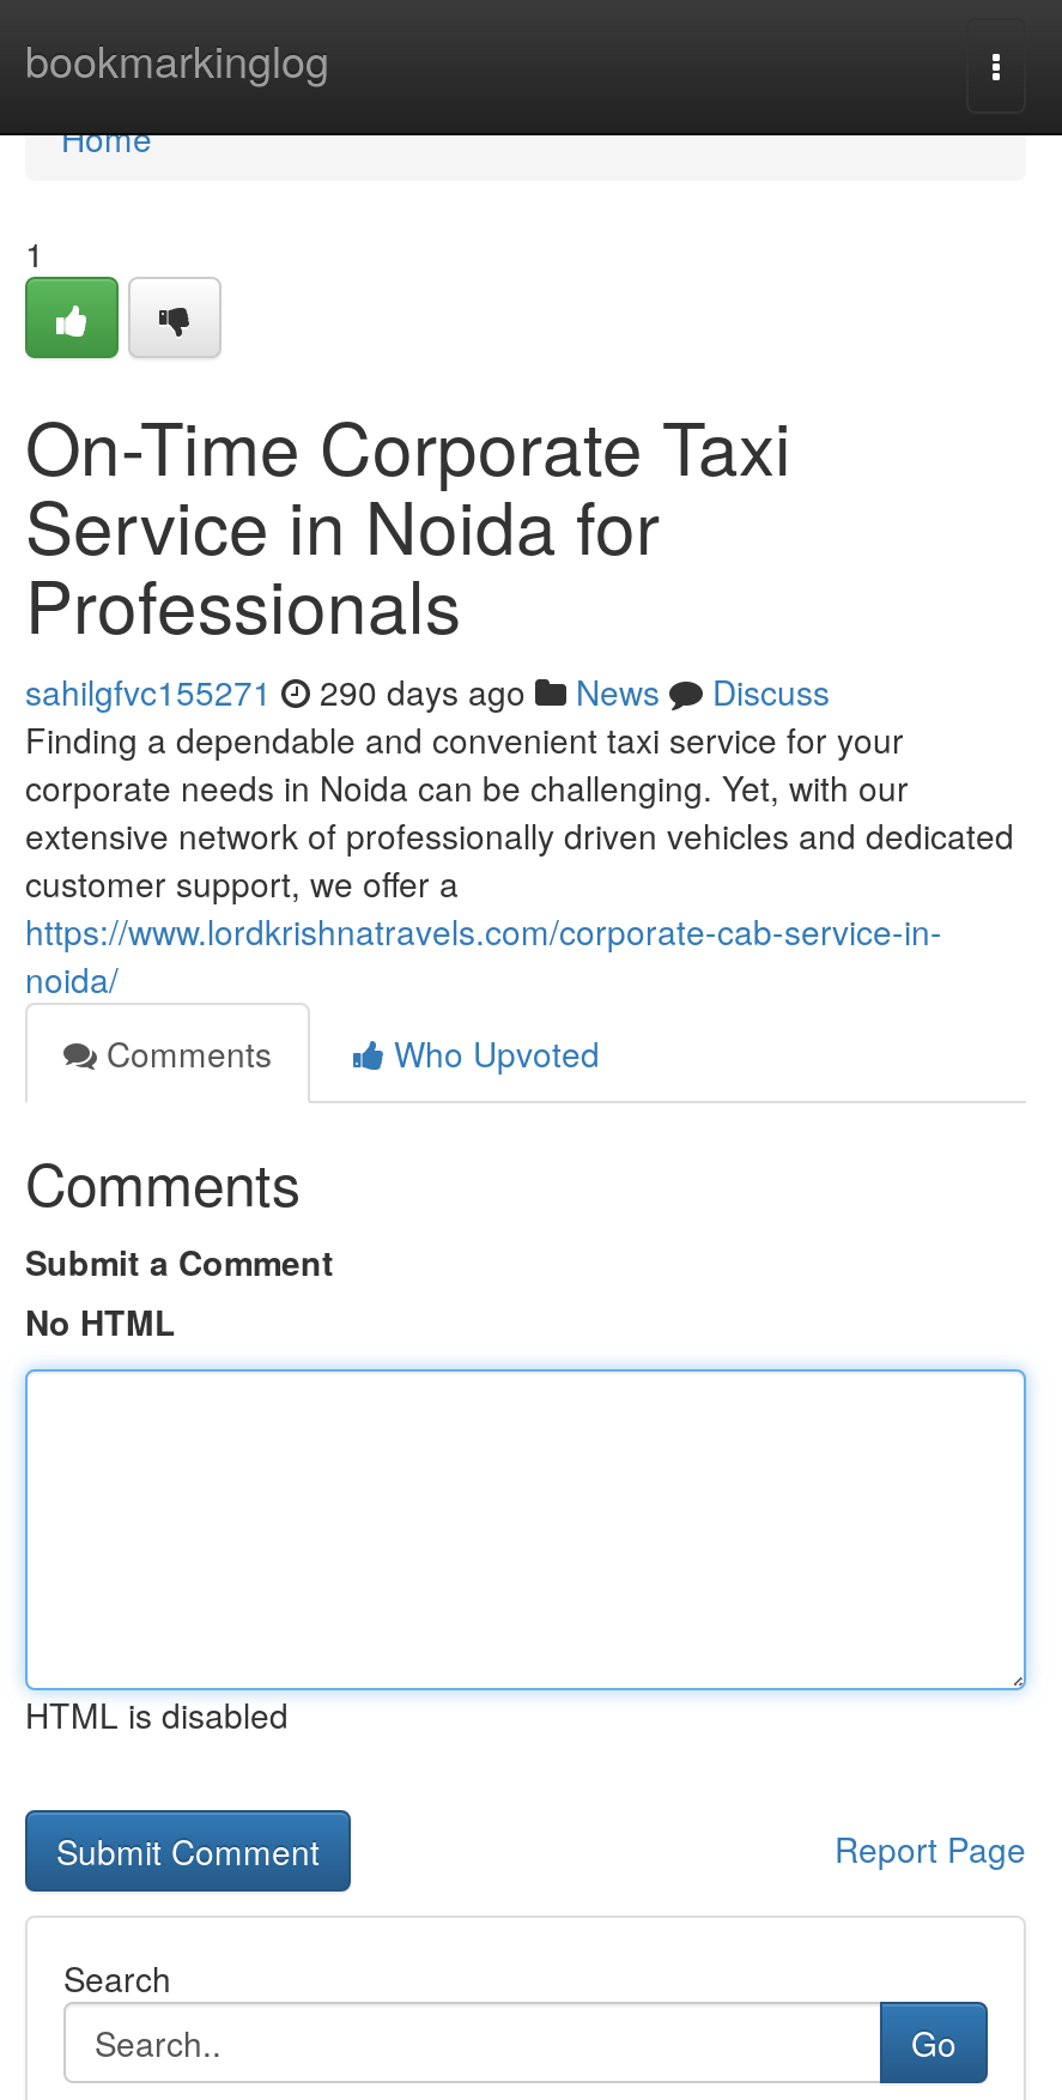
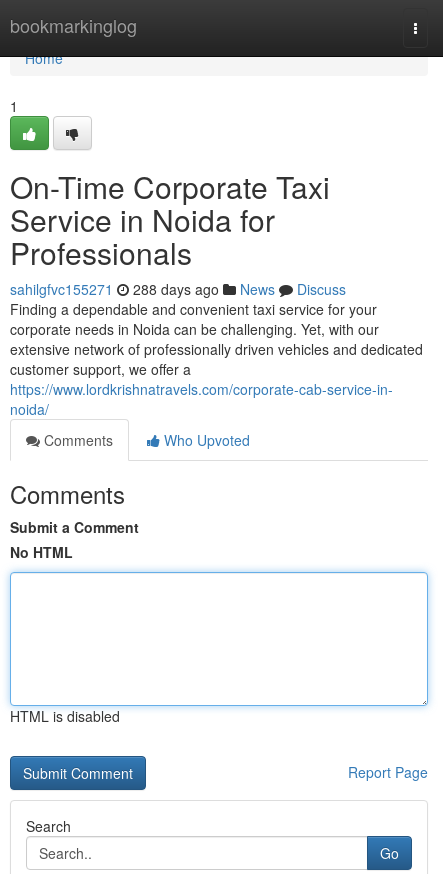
[25,667,830,715] sahilgfvc155271 290 days ago News Discuss -> [10,279,346,299] sahilgfvc155271 288 days ago News Discuss

